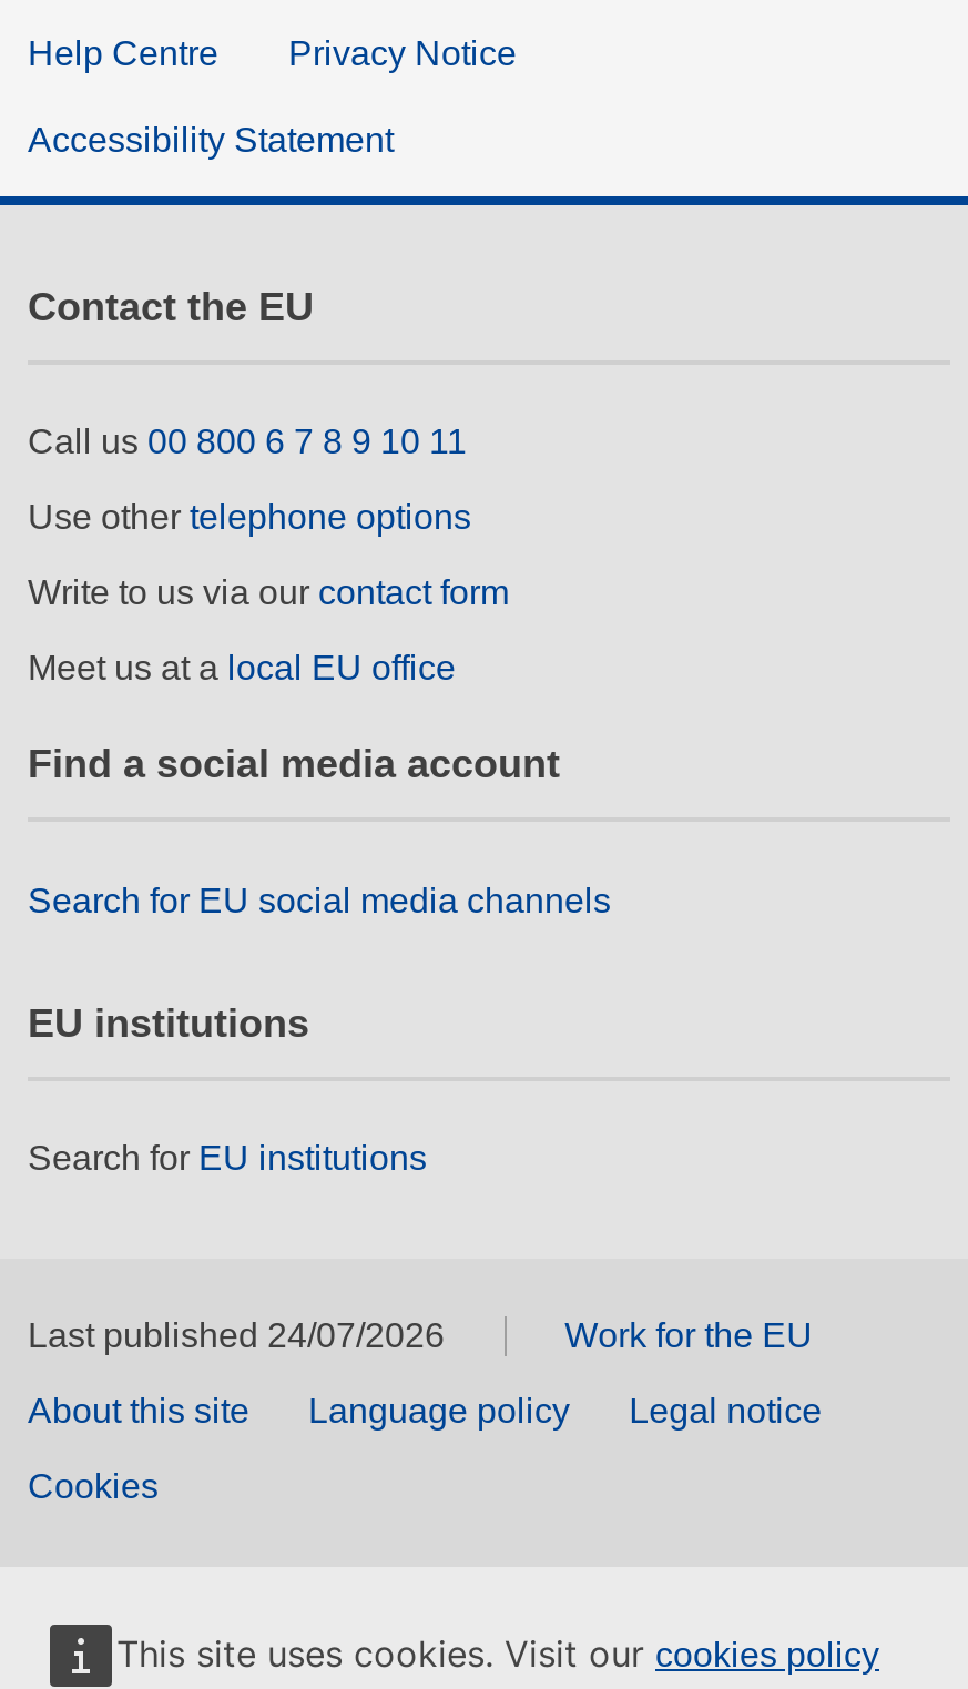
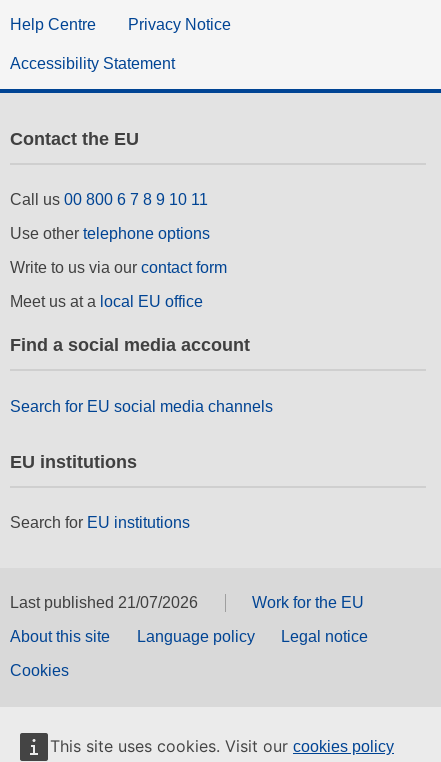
[28,1317,445,1355] Last published 24/07/2026 -> [10,594,198,611] Last published 21/07/2026

